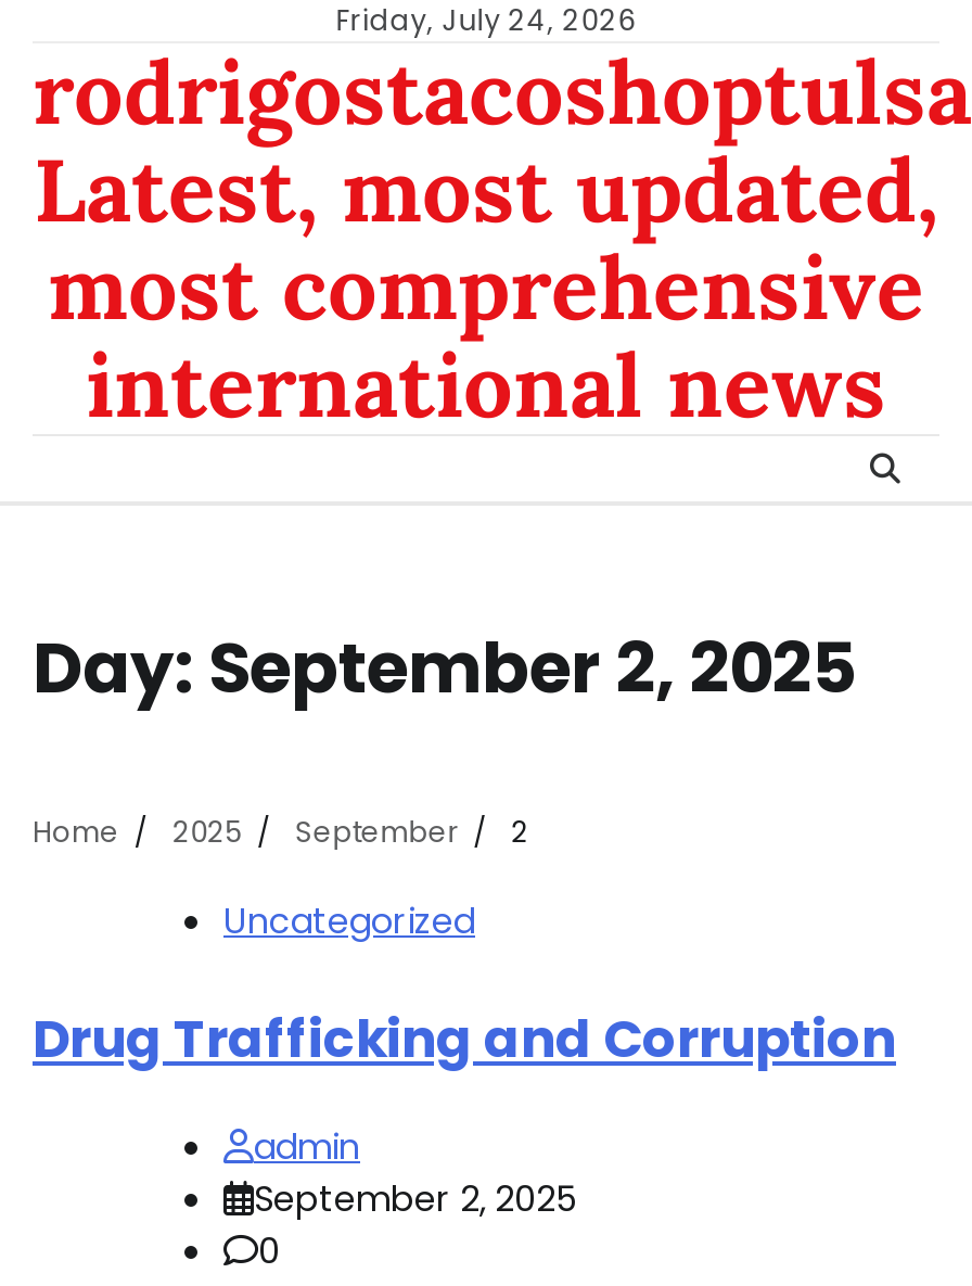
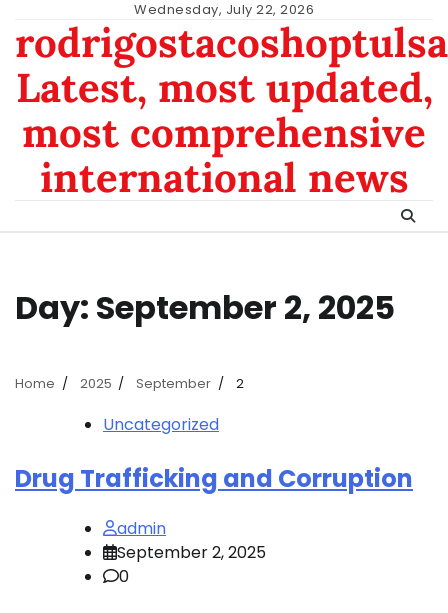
[336,0,636,41] Friday, July 24, 2026 -> [134,0,314,19] Wednesday, July 22, 2026

